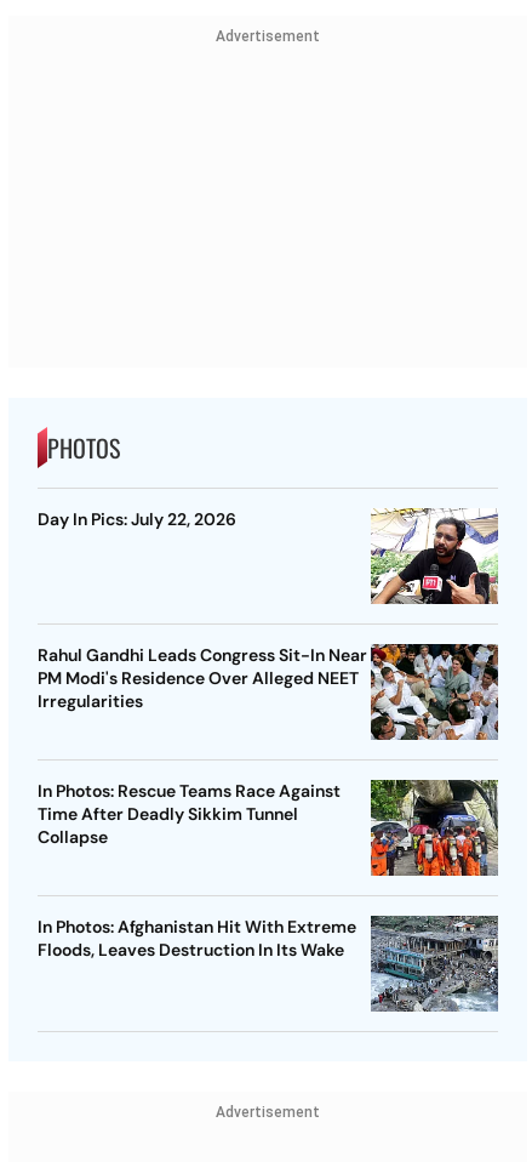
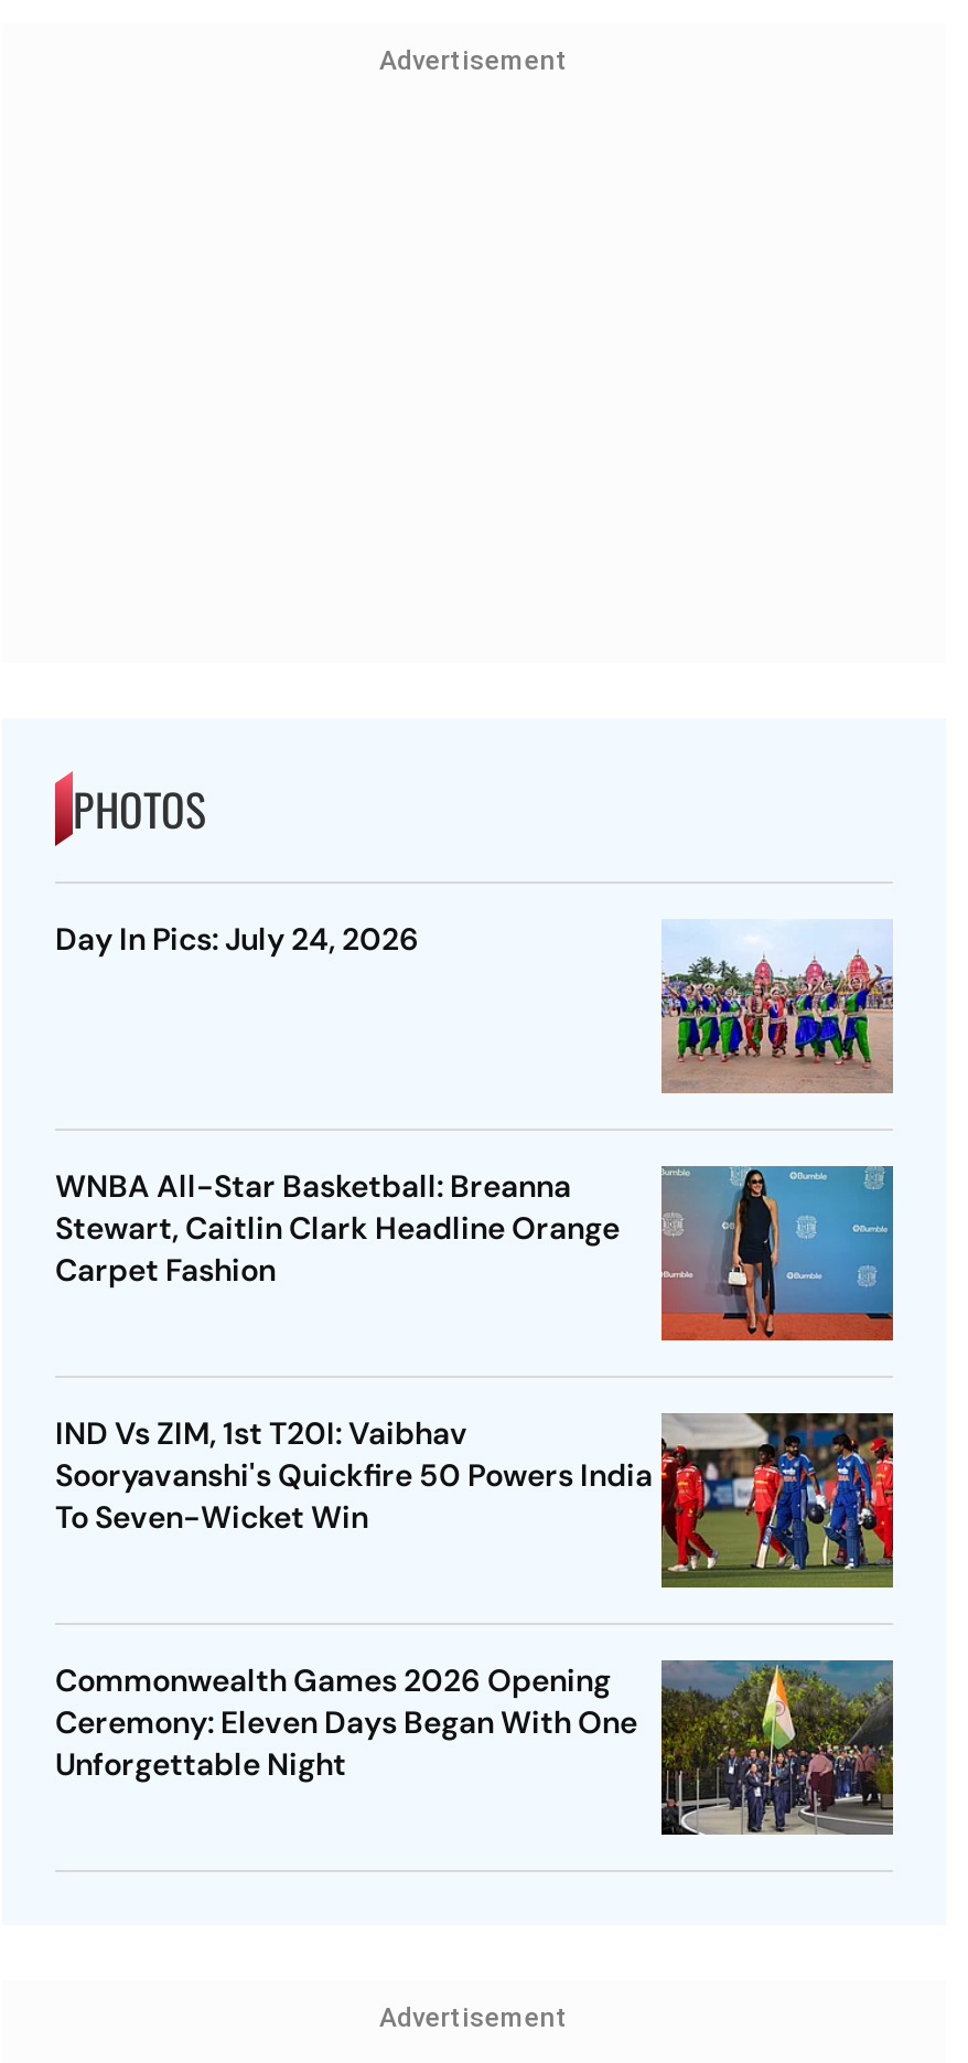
[38,508,236,530] Day In Pics: July 22, 2026 -> [55,919,419,959] Day In Pics: July 24, 2026
[371,507,499,605] [image] -> [659,919,895,1093] [image]
[38,643,499,741] [image] | Rahul Gandhi Leads Congress Sit-In Near | PM Modi's Residence Over Alleged NEET | Irregularities -> [55,1164,895,1343] [image] | WNBA All-Star Basketball: Breanna | Stewart, Caitlin Clark Headline Orange | Carpet Fashion
[38,779,499,877] [image] | In Photos: Rescue Teams Race Against | Time After Deadly Sikkim Tunnel | Collapse -> [55,1411,895,1590] [image] | IND Vs ZIM, 1st T20I: Vaibhav | Sooryavanshi's Quickfire 50 Powers India | To Seven-Wicket Win
[38,915,499,1013] [image] | In Photos: Afghanistan Hit With Extreme | Floods, Leaves Destruction In Its Wake -> [55,1658,895,1835] [image] | Commonwealth Games 2026 Opening | Ceremony: Eleven Days Began With One | Unforgettable Night

